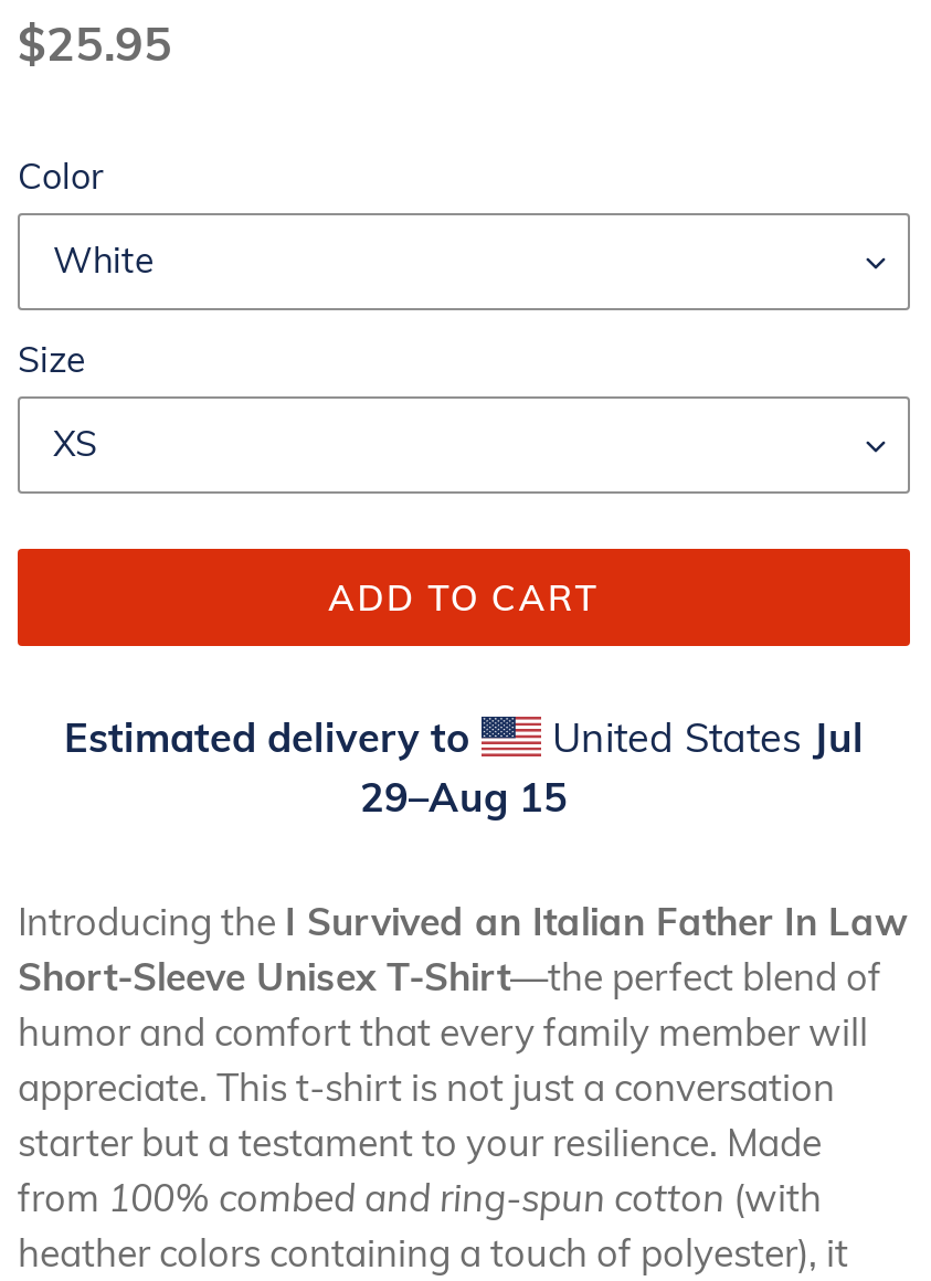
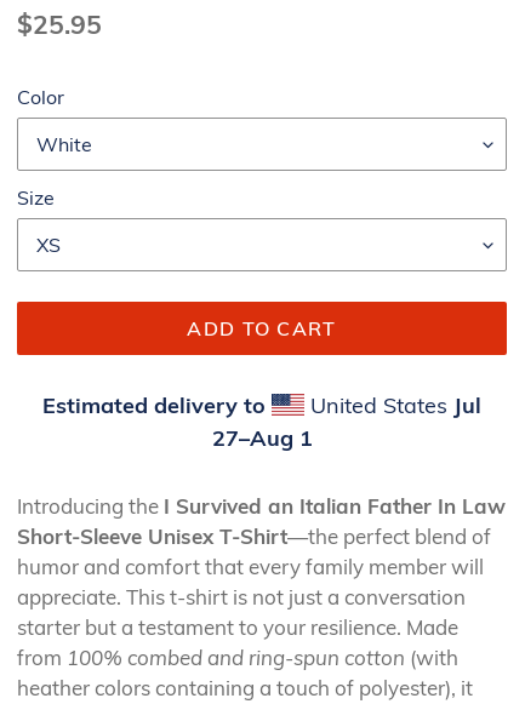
[360,771,568,822] 29–Aug 15 -> [212,424,312,452] 27–Aug 1

